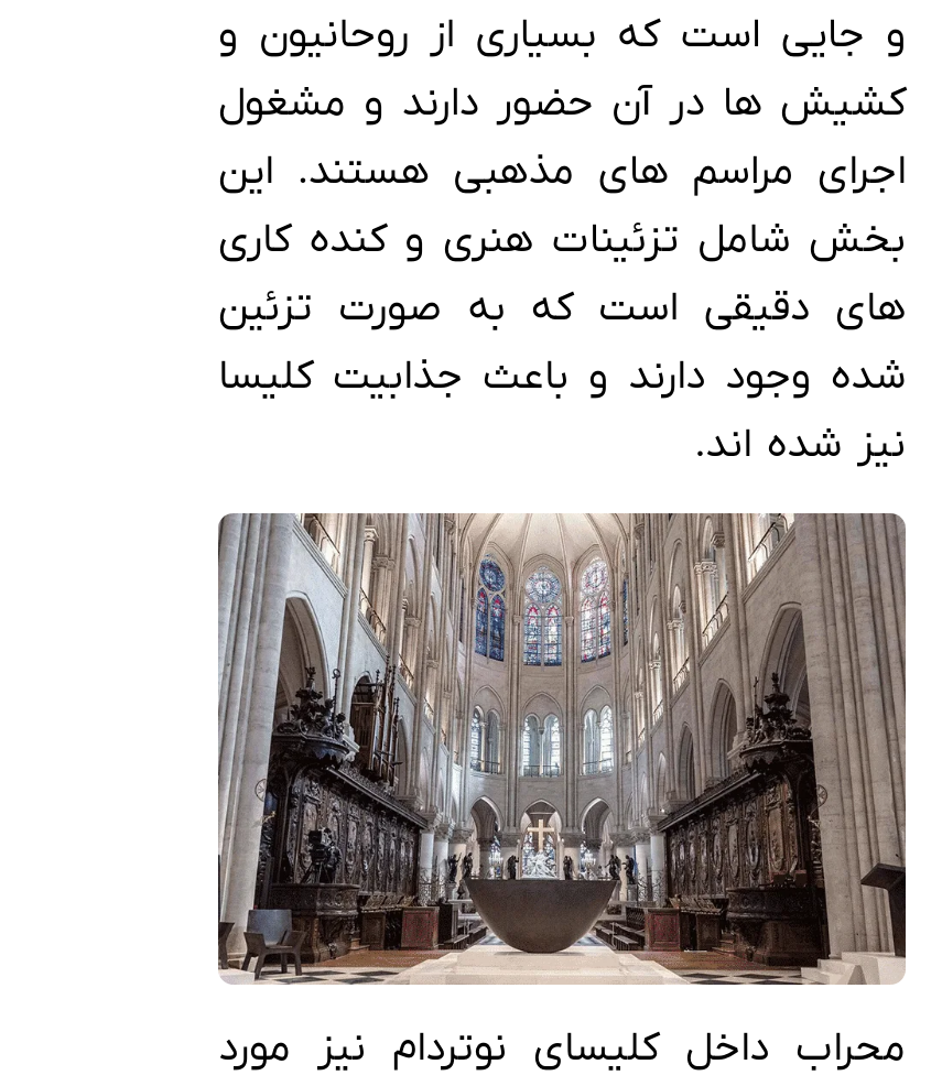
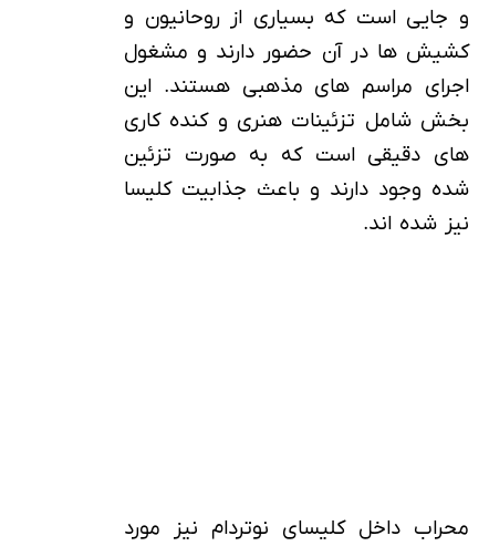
[216,511,908,987] [image] -> none

